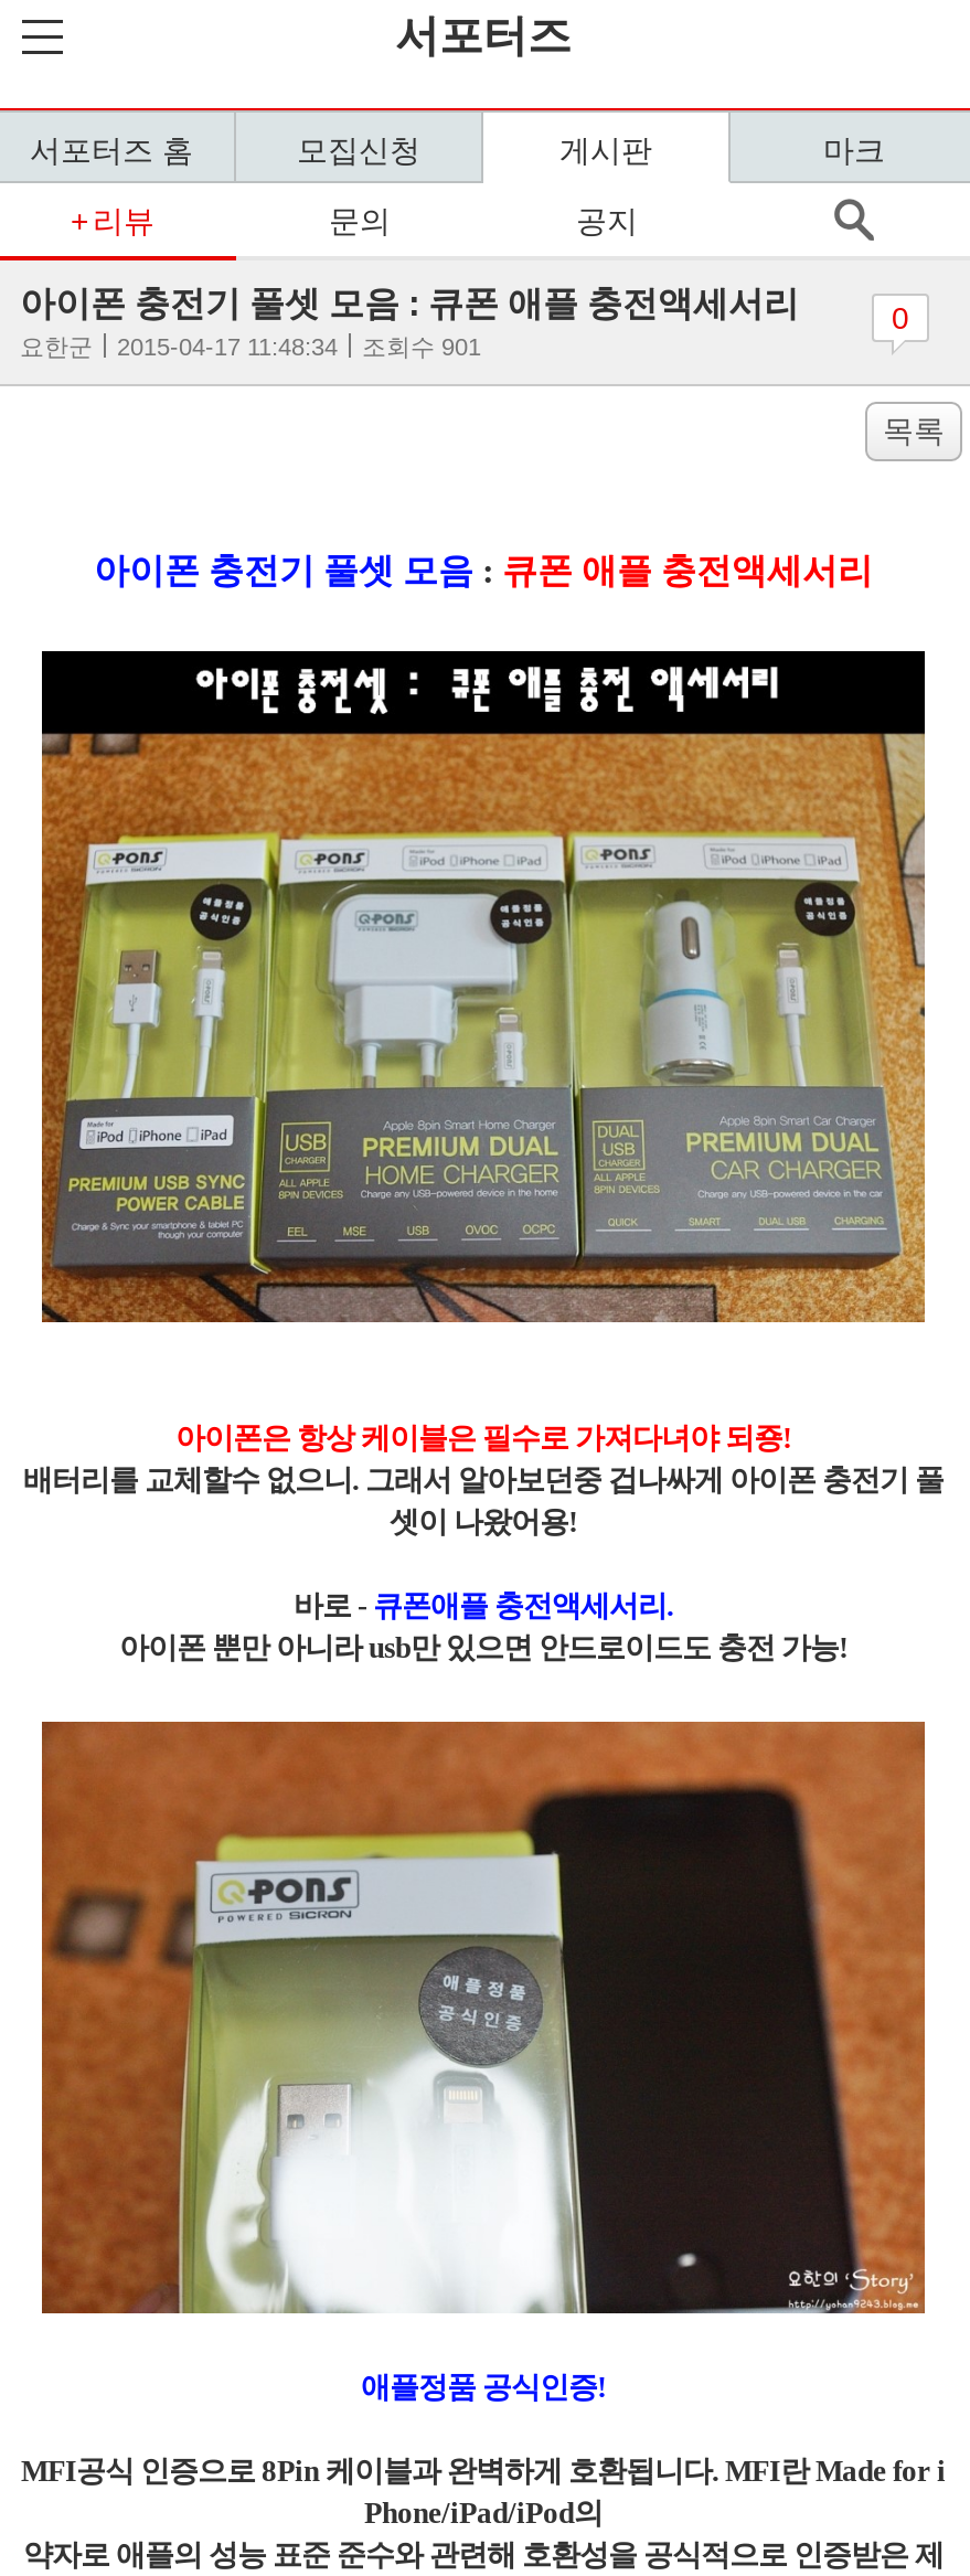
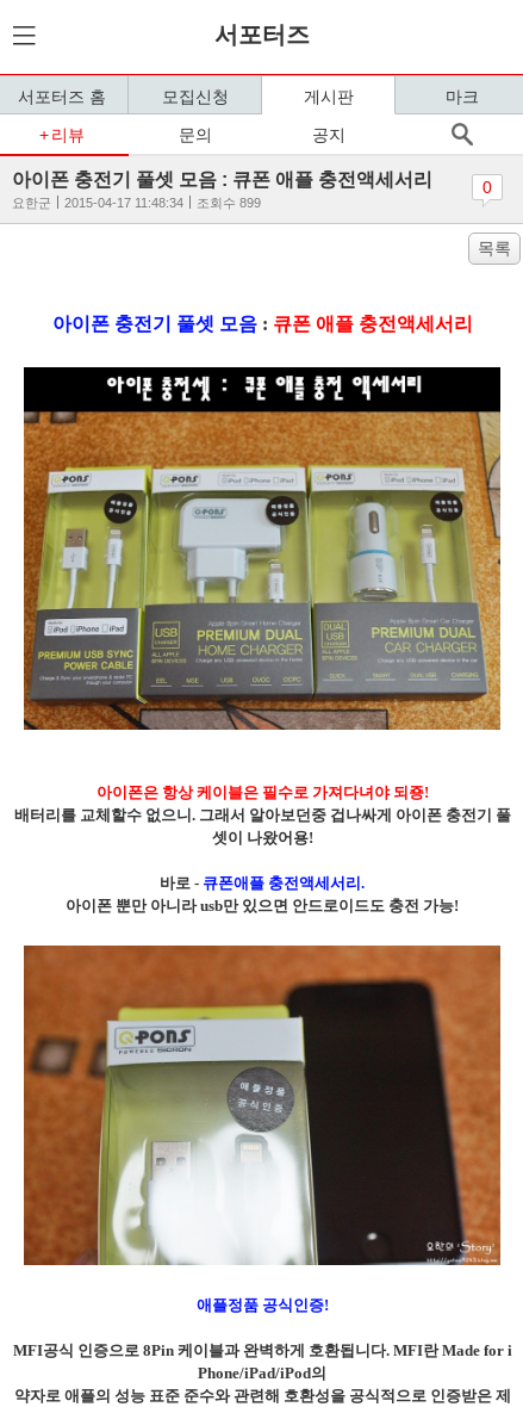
[20,333,481,360] 요한군 2015-04-17 11:48:34 조회수 901 -> [12,196,261,210] 요한군 2015-04-17 11:48:34 조회수 899

